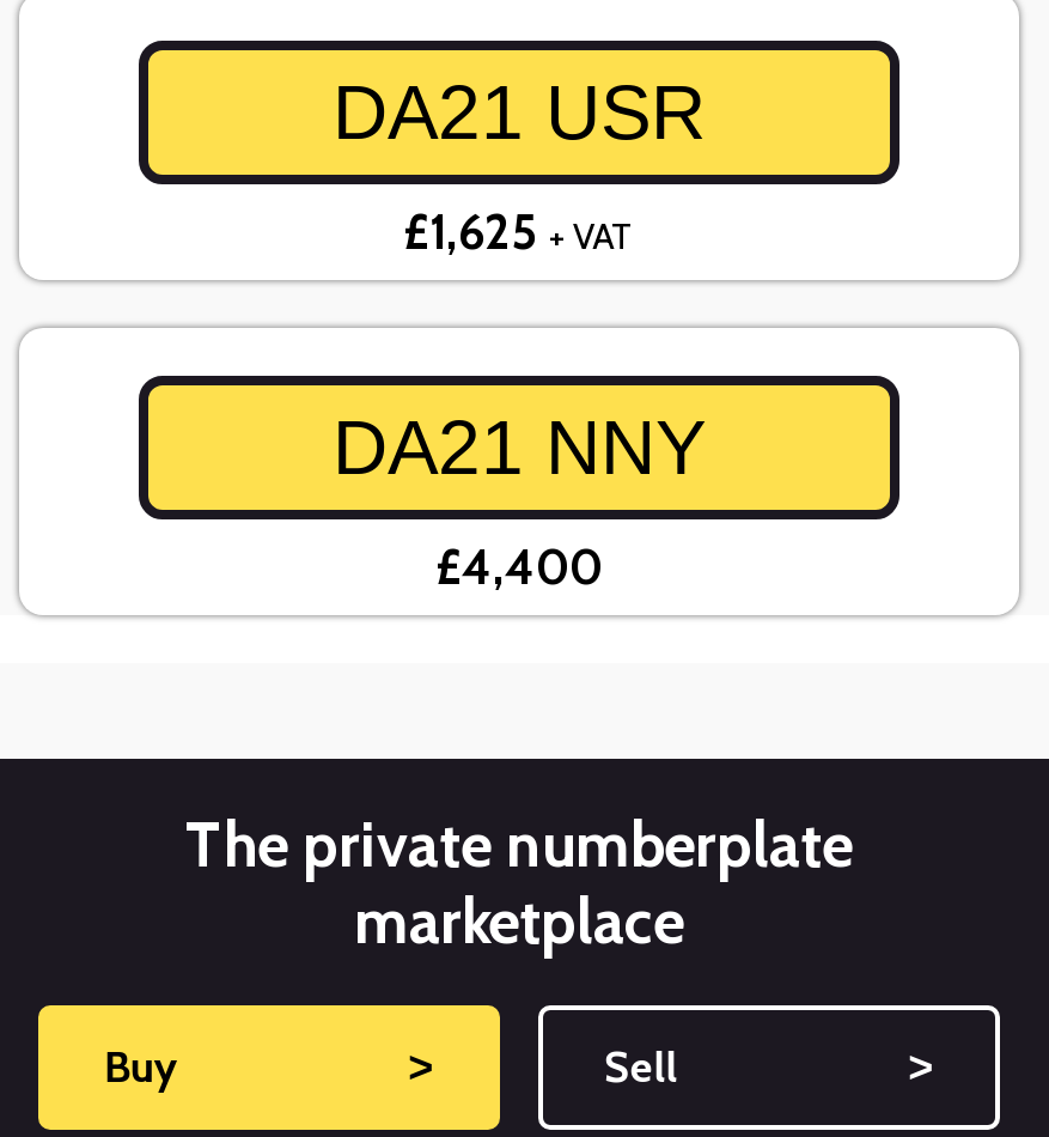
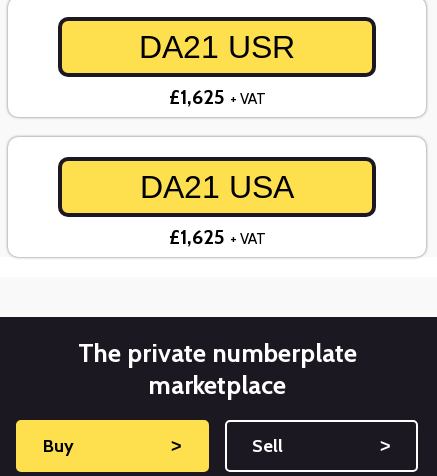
[333,405,706,492] DA21 NNY -> [140,169,294,205] DA21 USA
[435,540,603,597] £4,400 -> [168,225,265,249] £1,625 + VAT

